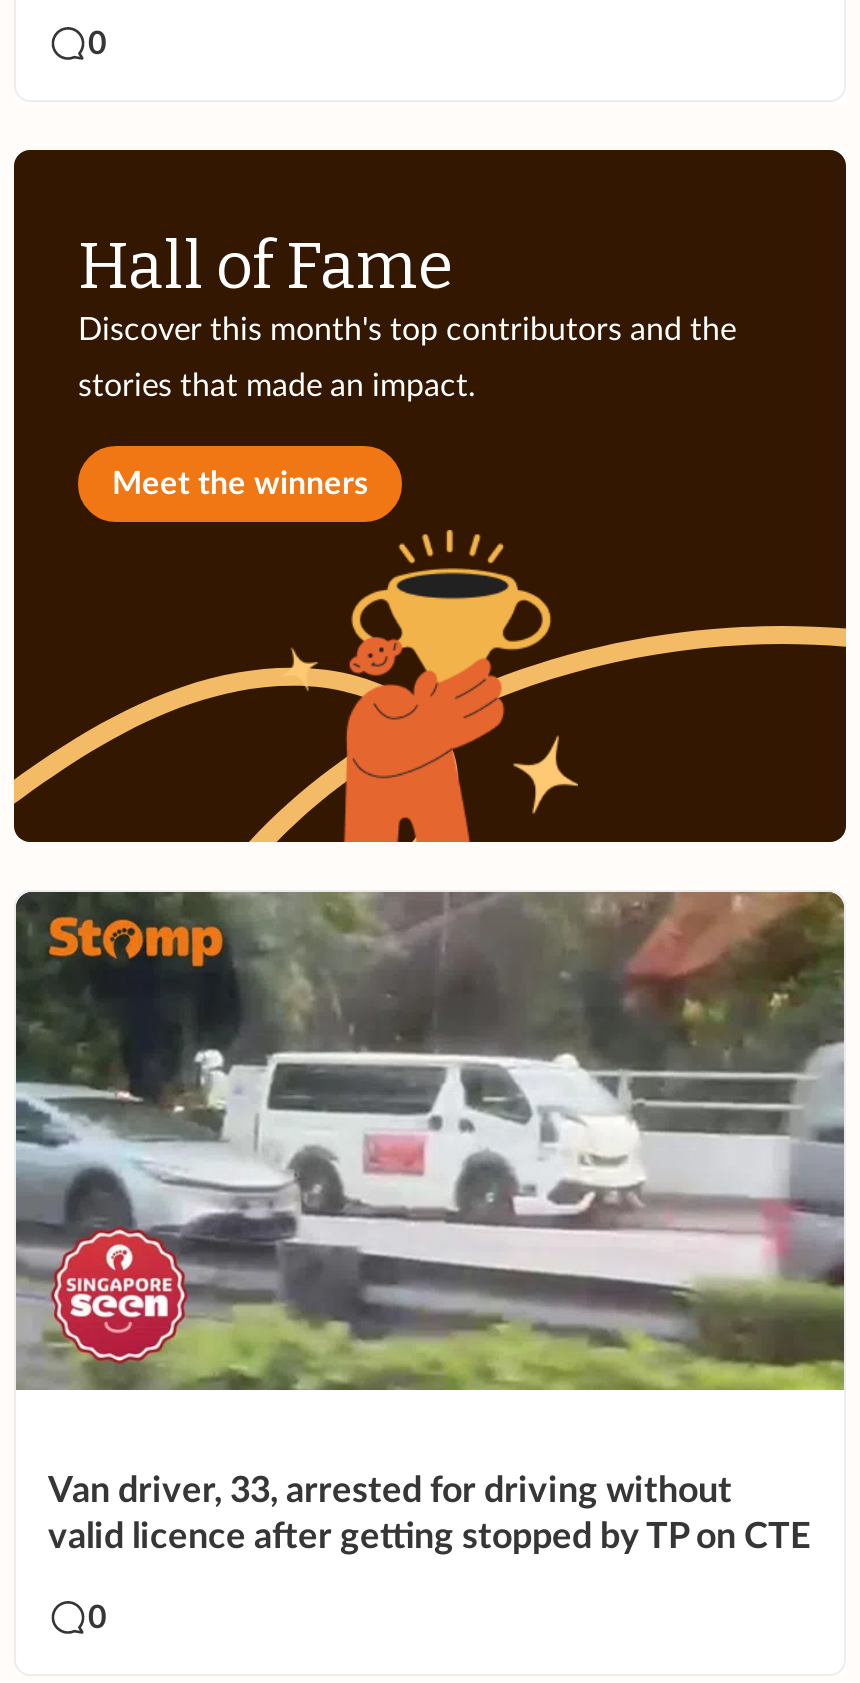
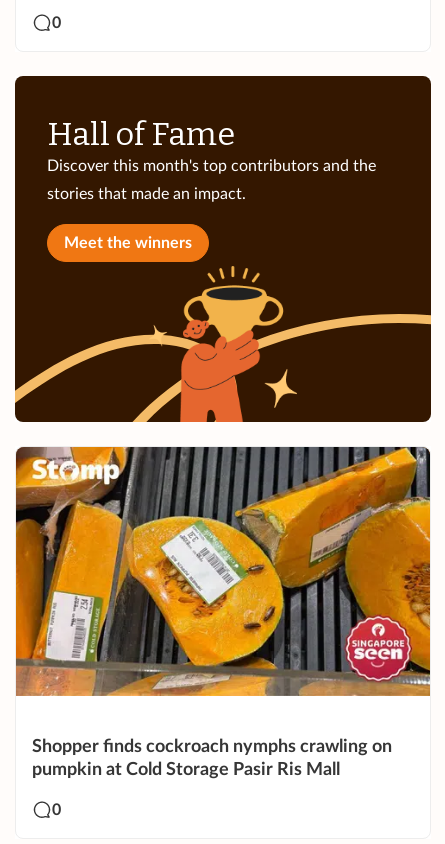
[14,890,846,1392] [image] -> [15,446,431,697] [image]
[48,1474,810,1556] Van driver, 33, arrested for driving without | valid licence after getting stopped by TP on CTE -> [32,738,392,779] Shopper finds cockroach nymphs crawling on | pumpkin at Cold Storage Pasir Ris Mall

